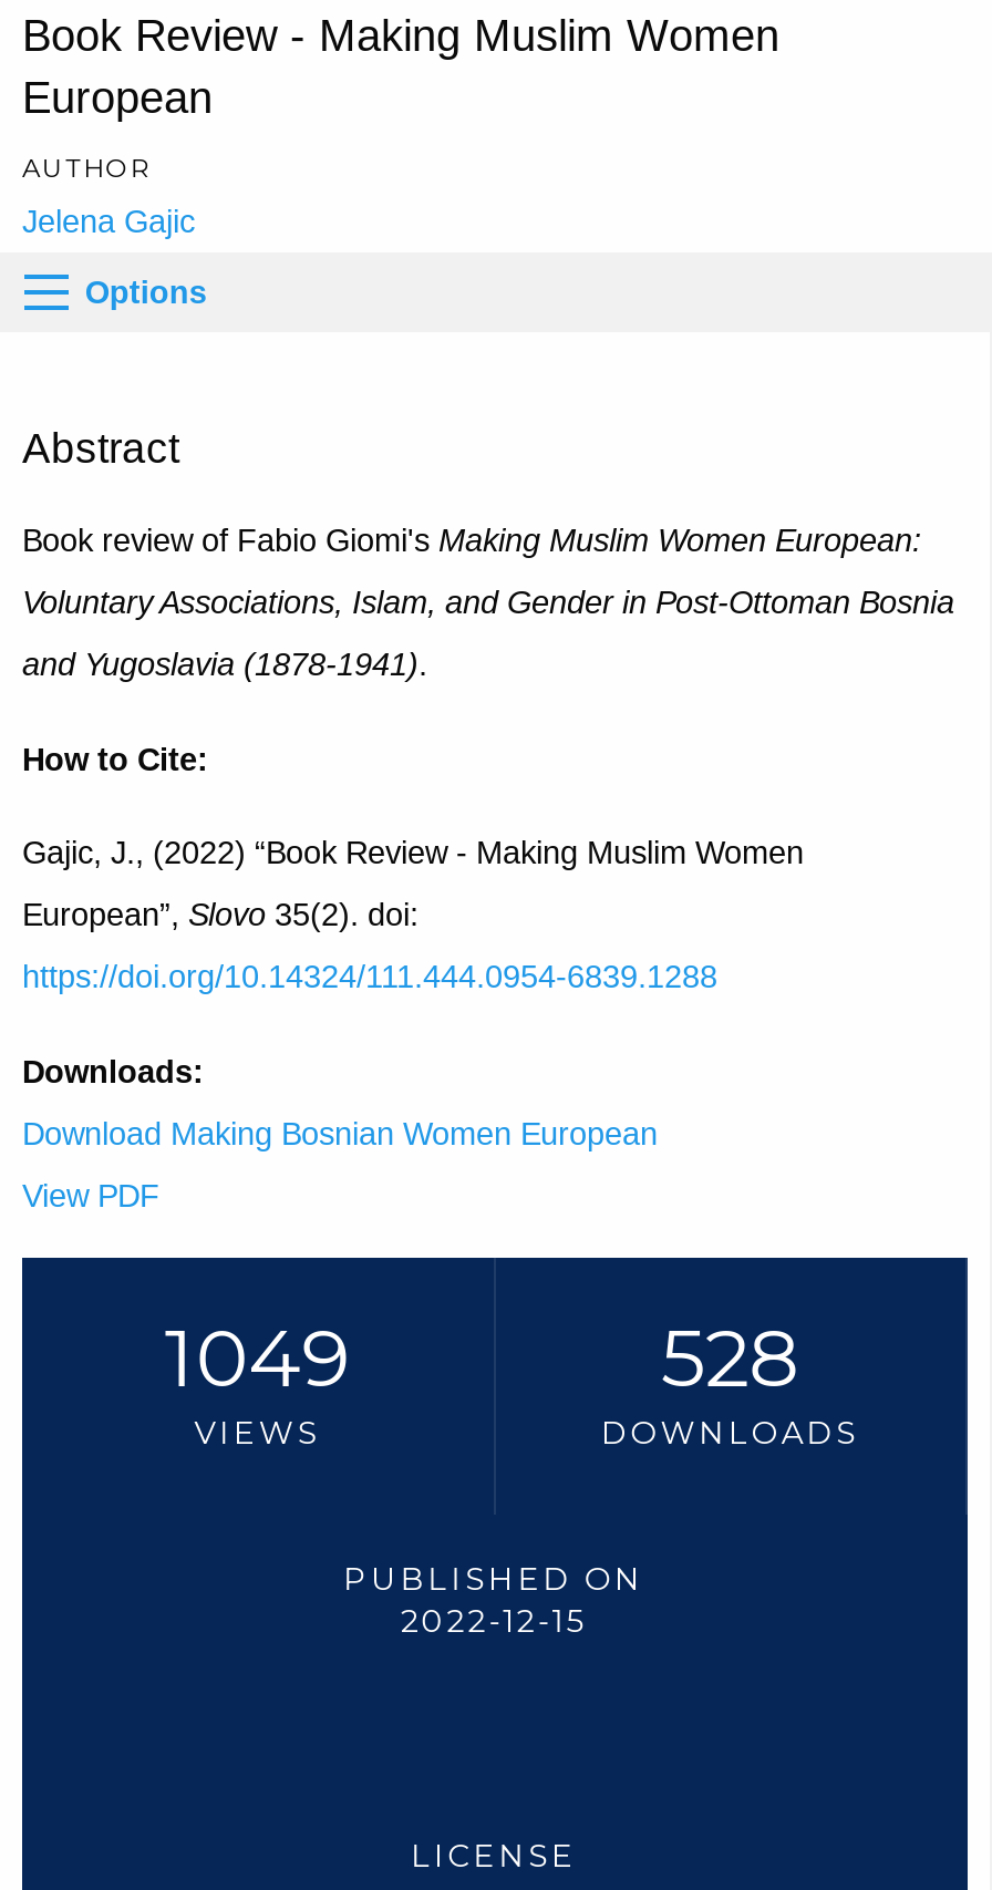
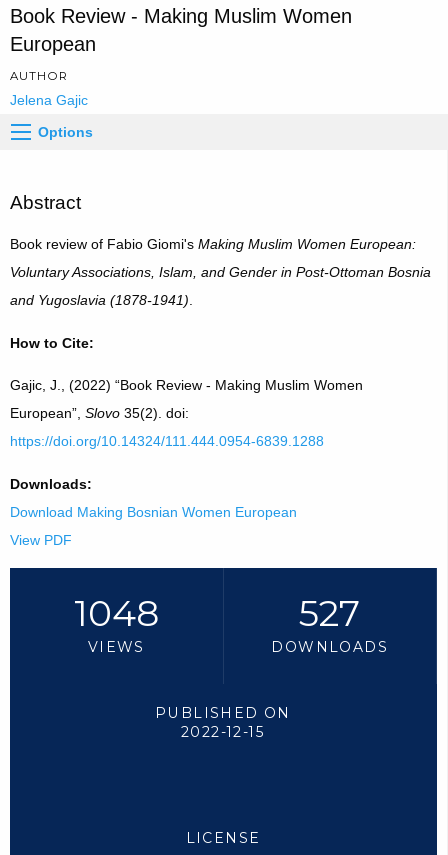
[164,1308,350,1406] 1049 -> [74,591,159,635] 1048
[660,1308,800,1406] 528 -> [299,591,360,635] 527

